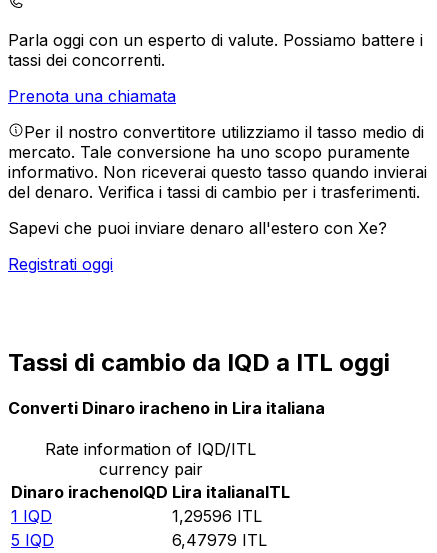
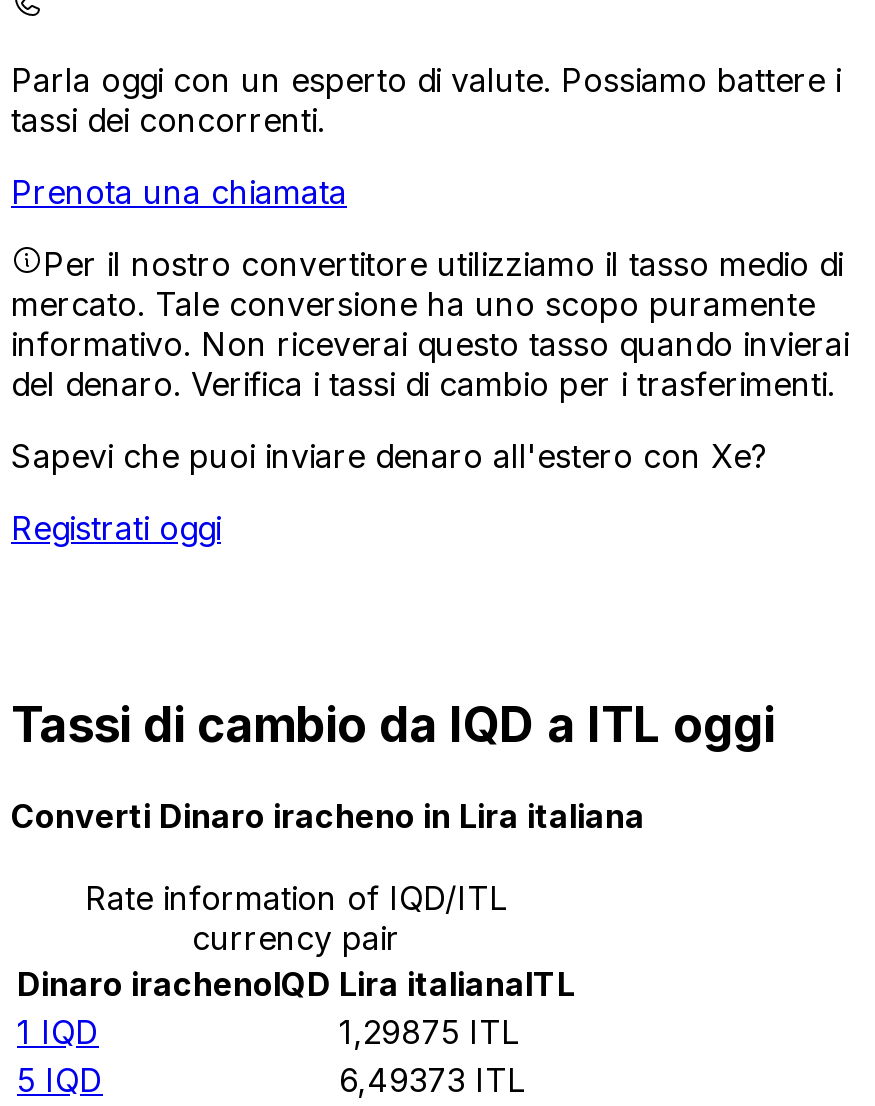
[172,506,262,526] 1,29596 ITL -> [339,1013,519,1053] 1,29875 ITL
[172,530,267,550] 6,47979 ITL -> [339,1061,525,1101] 6,49373 ITL

